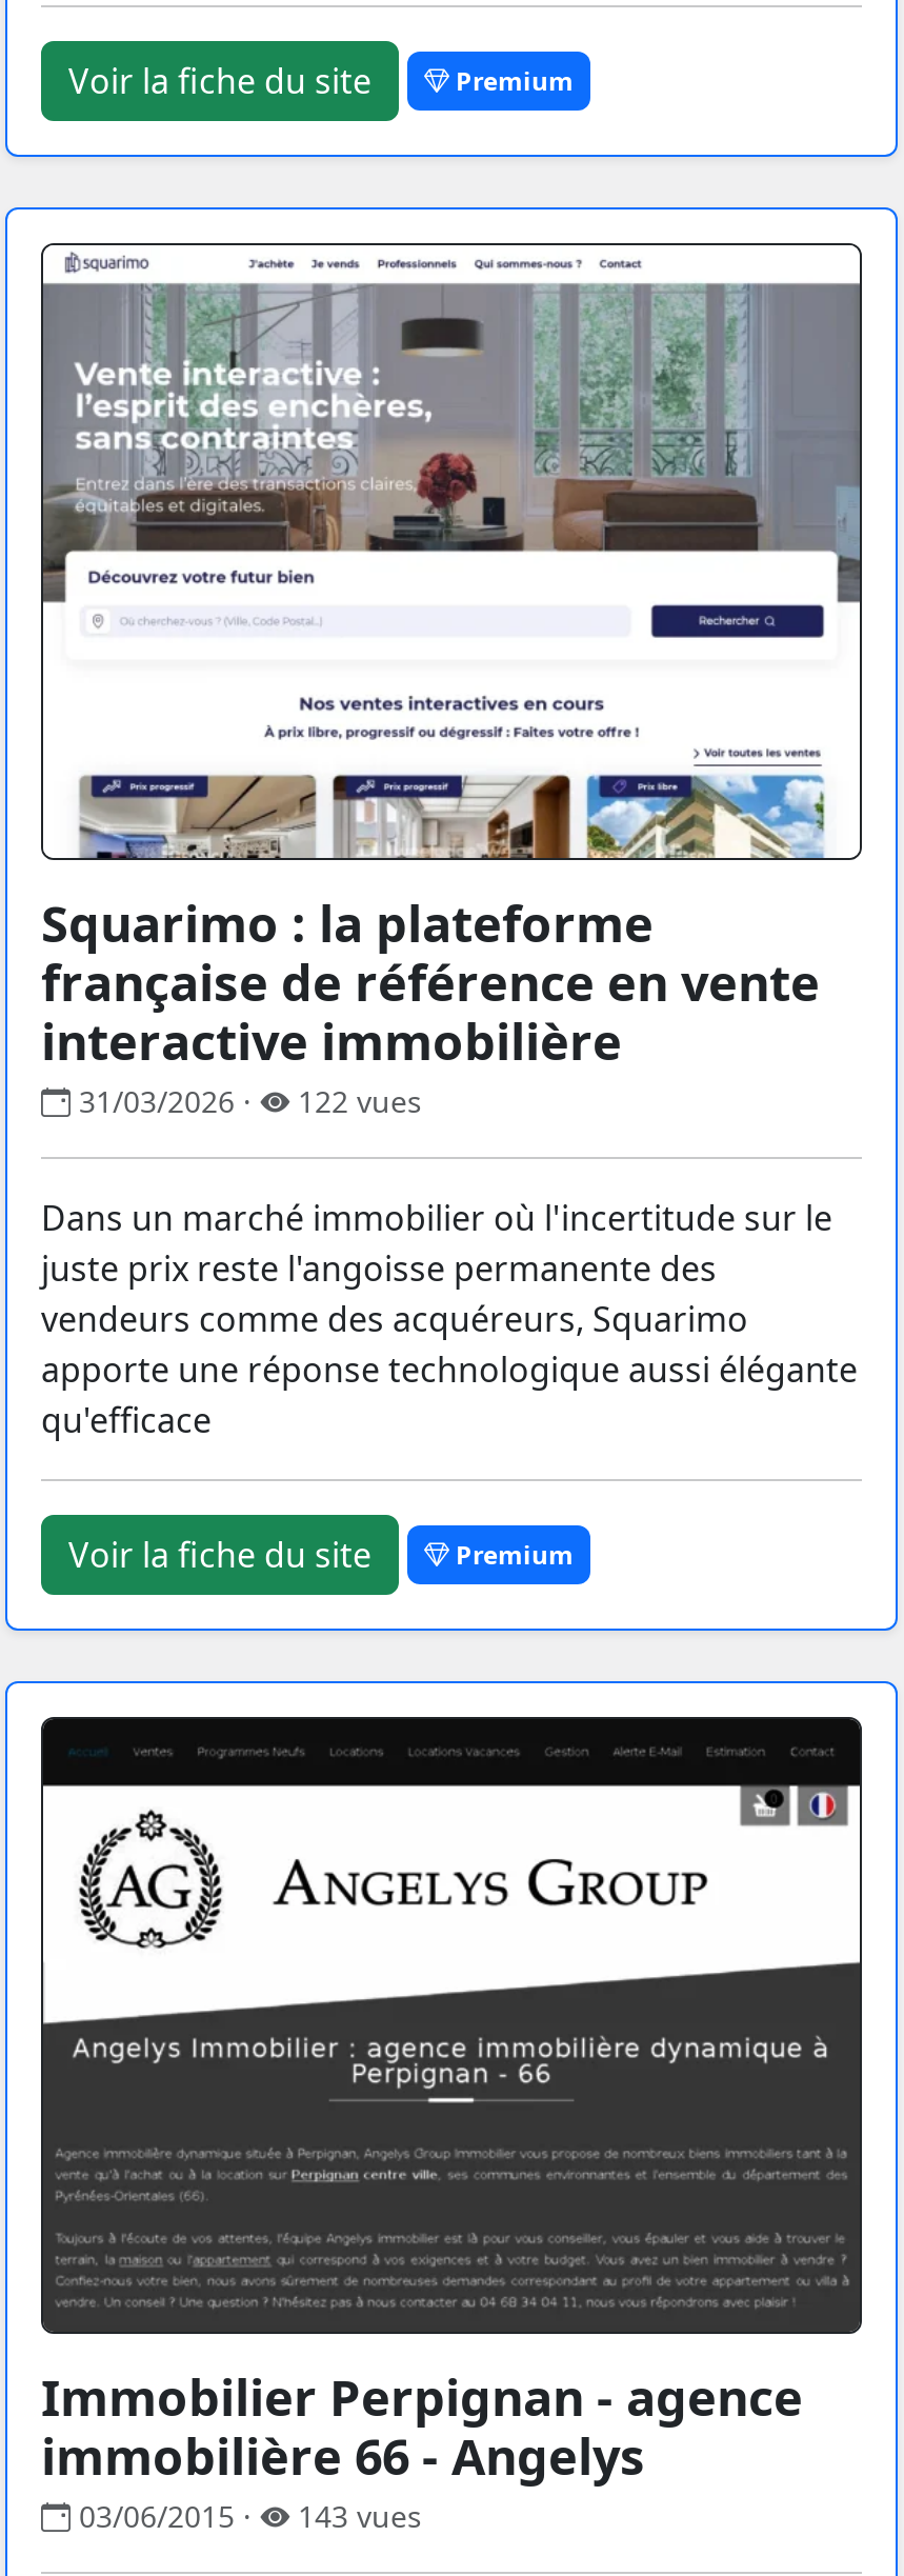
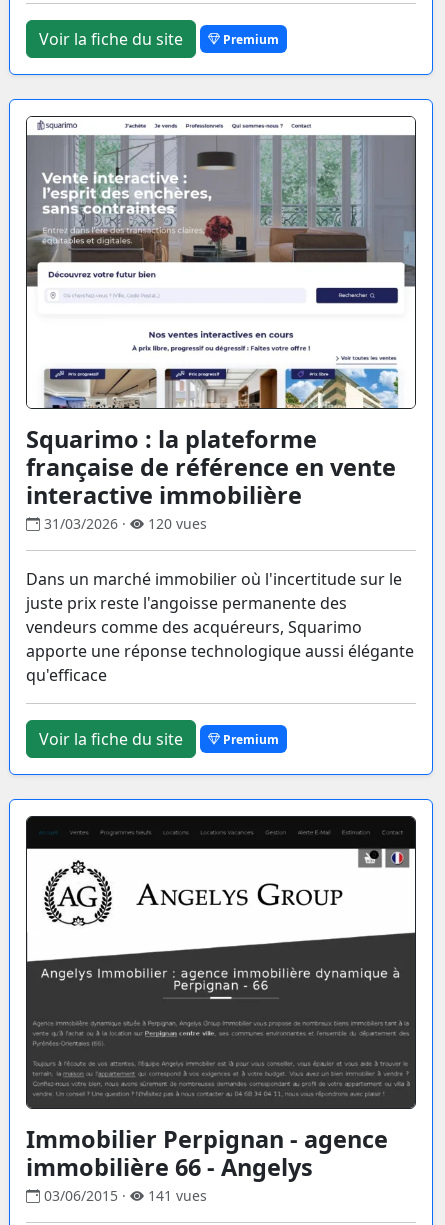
[71,1081,422,1121] 31/03/2026 · 122 vues -> [40,514,207,533] 31/03/2026 · 120 vues
[71,2496,422,2536] 03/06/2015 · 143 vues -> [40,1186,207,1205] 03/06/2015 · 141 vues

